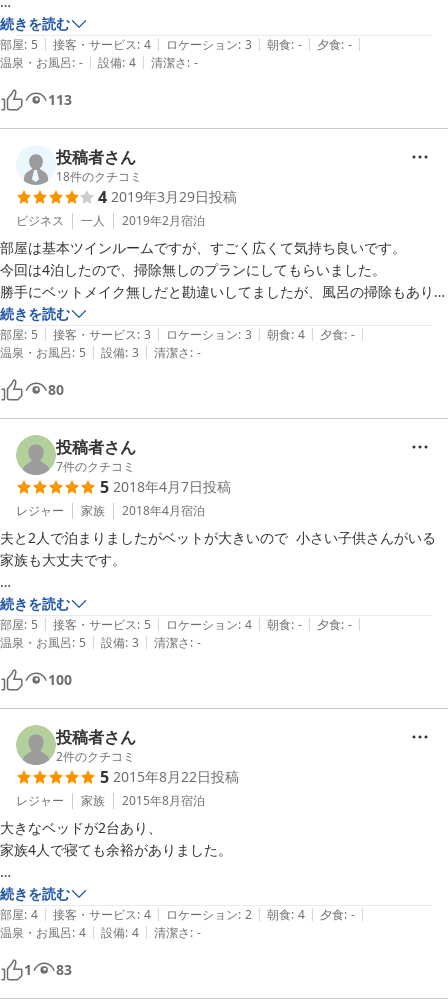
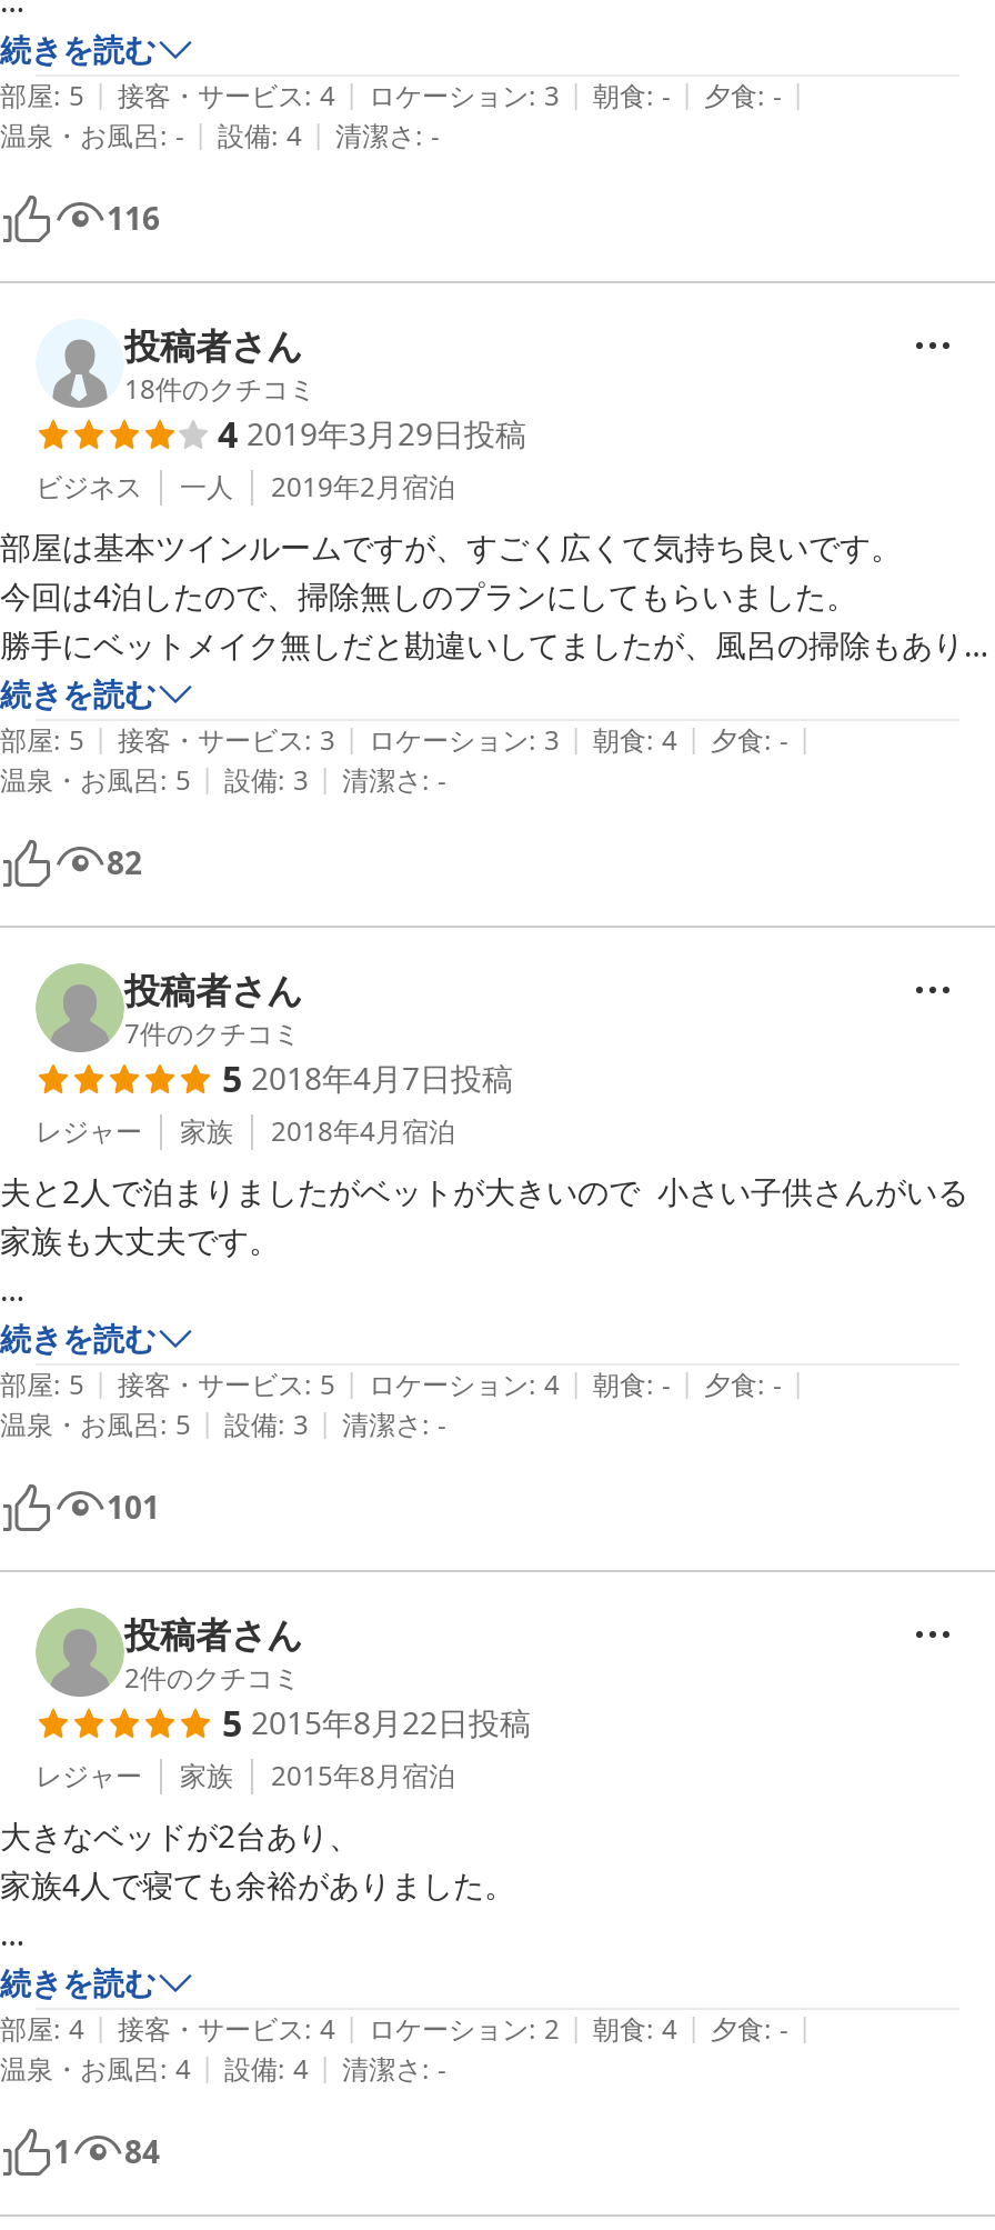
[48,90,72,109] 113 -> [107,197,160,239] 116
[48,380,64,399] 80 -> [107,841,142,883] 82
[48,670,72,689] 100 -> [107,1486,160,1528] 101
[24,960,72,979] 1 83 -> [53,2130,160,2172] 1 84

